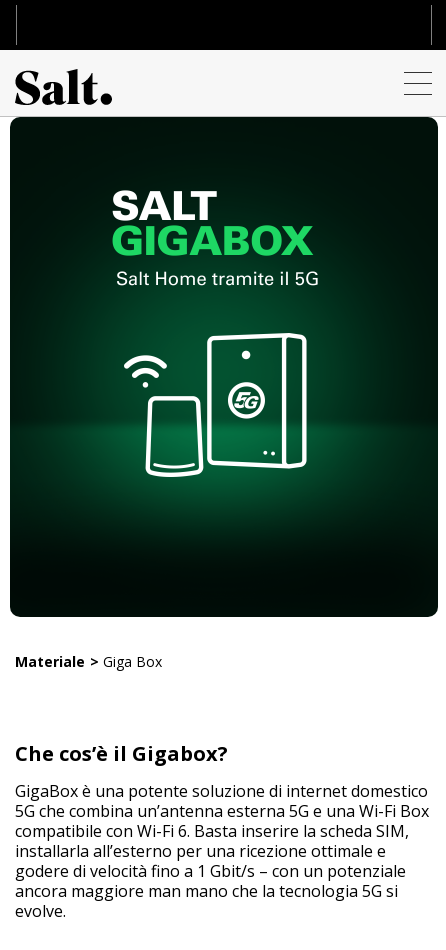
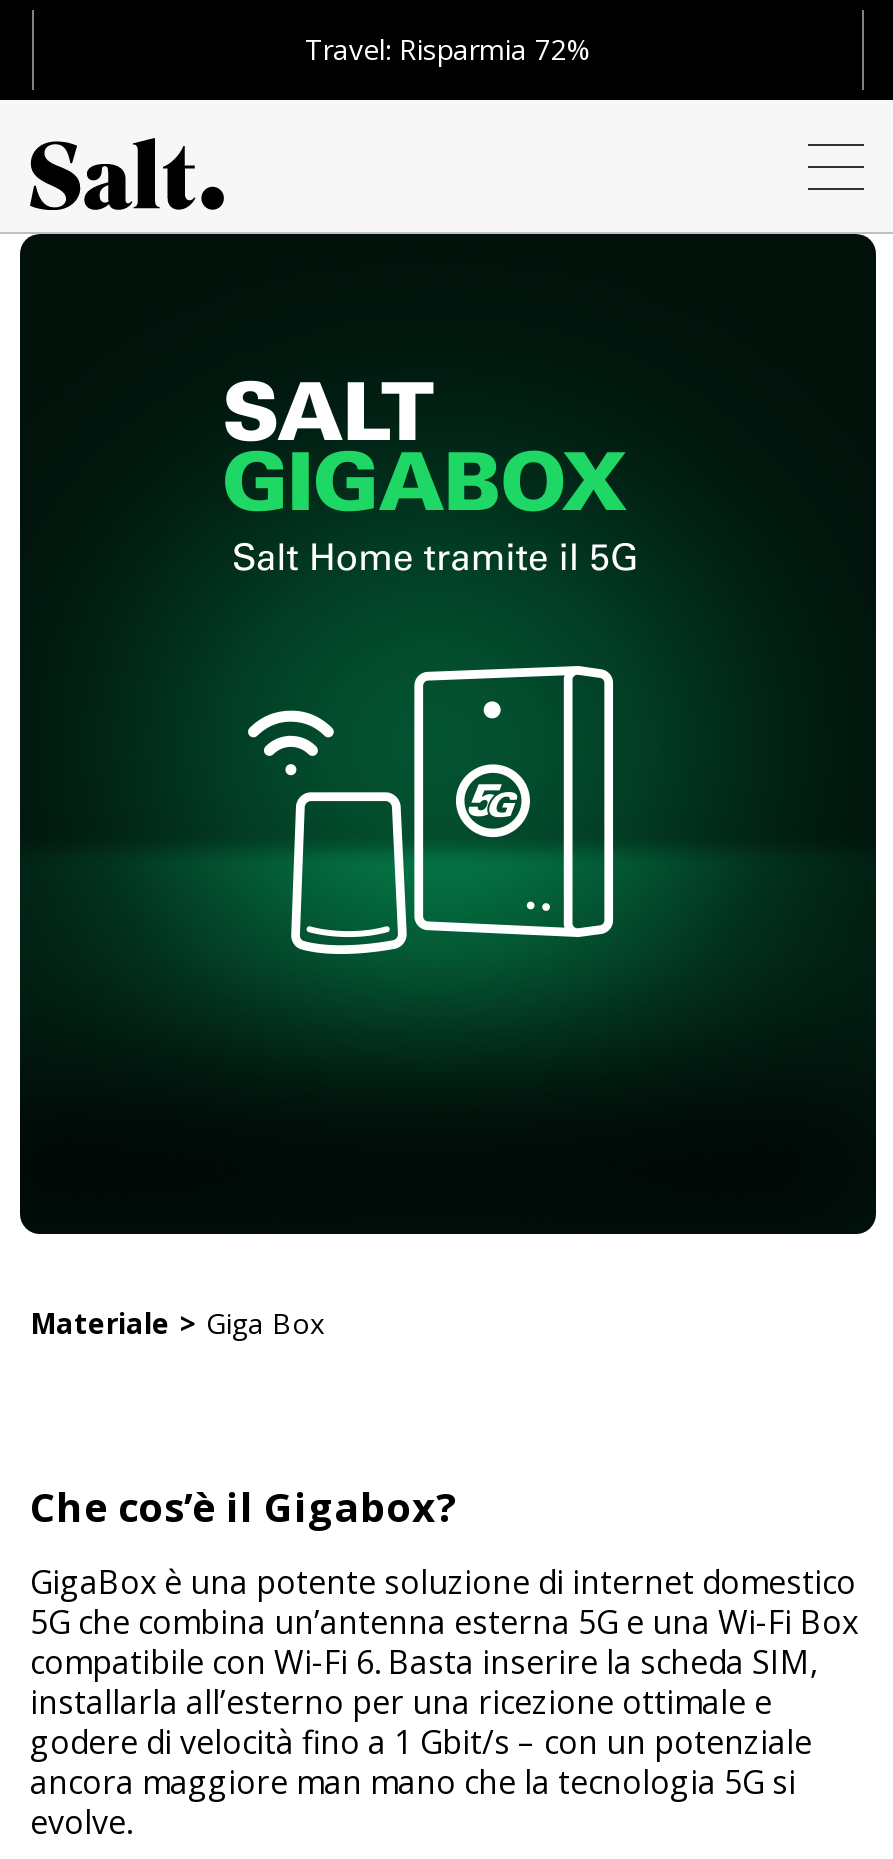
none -> [305,30,591,68] Travel: Risparmia 72%

